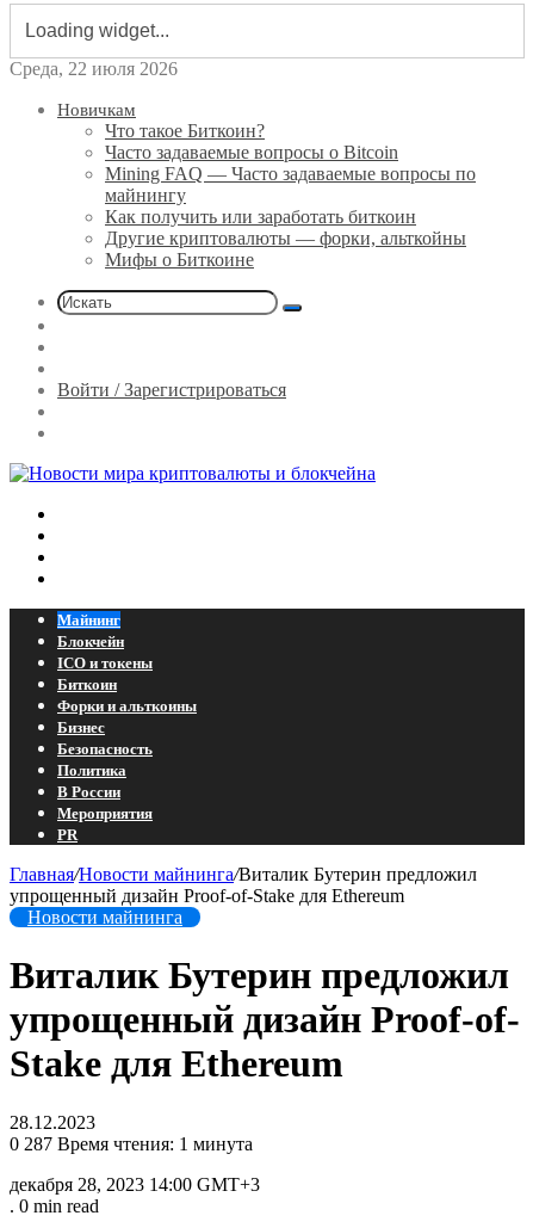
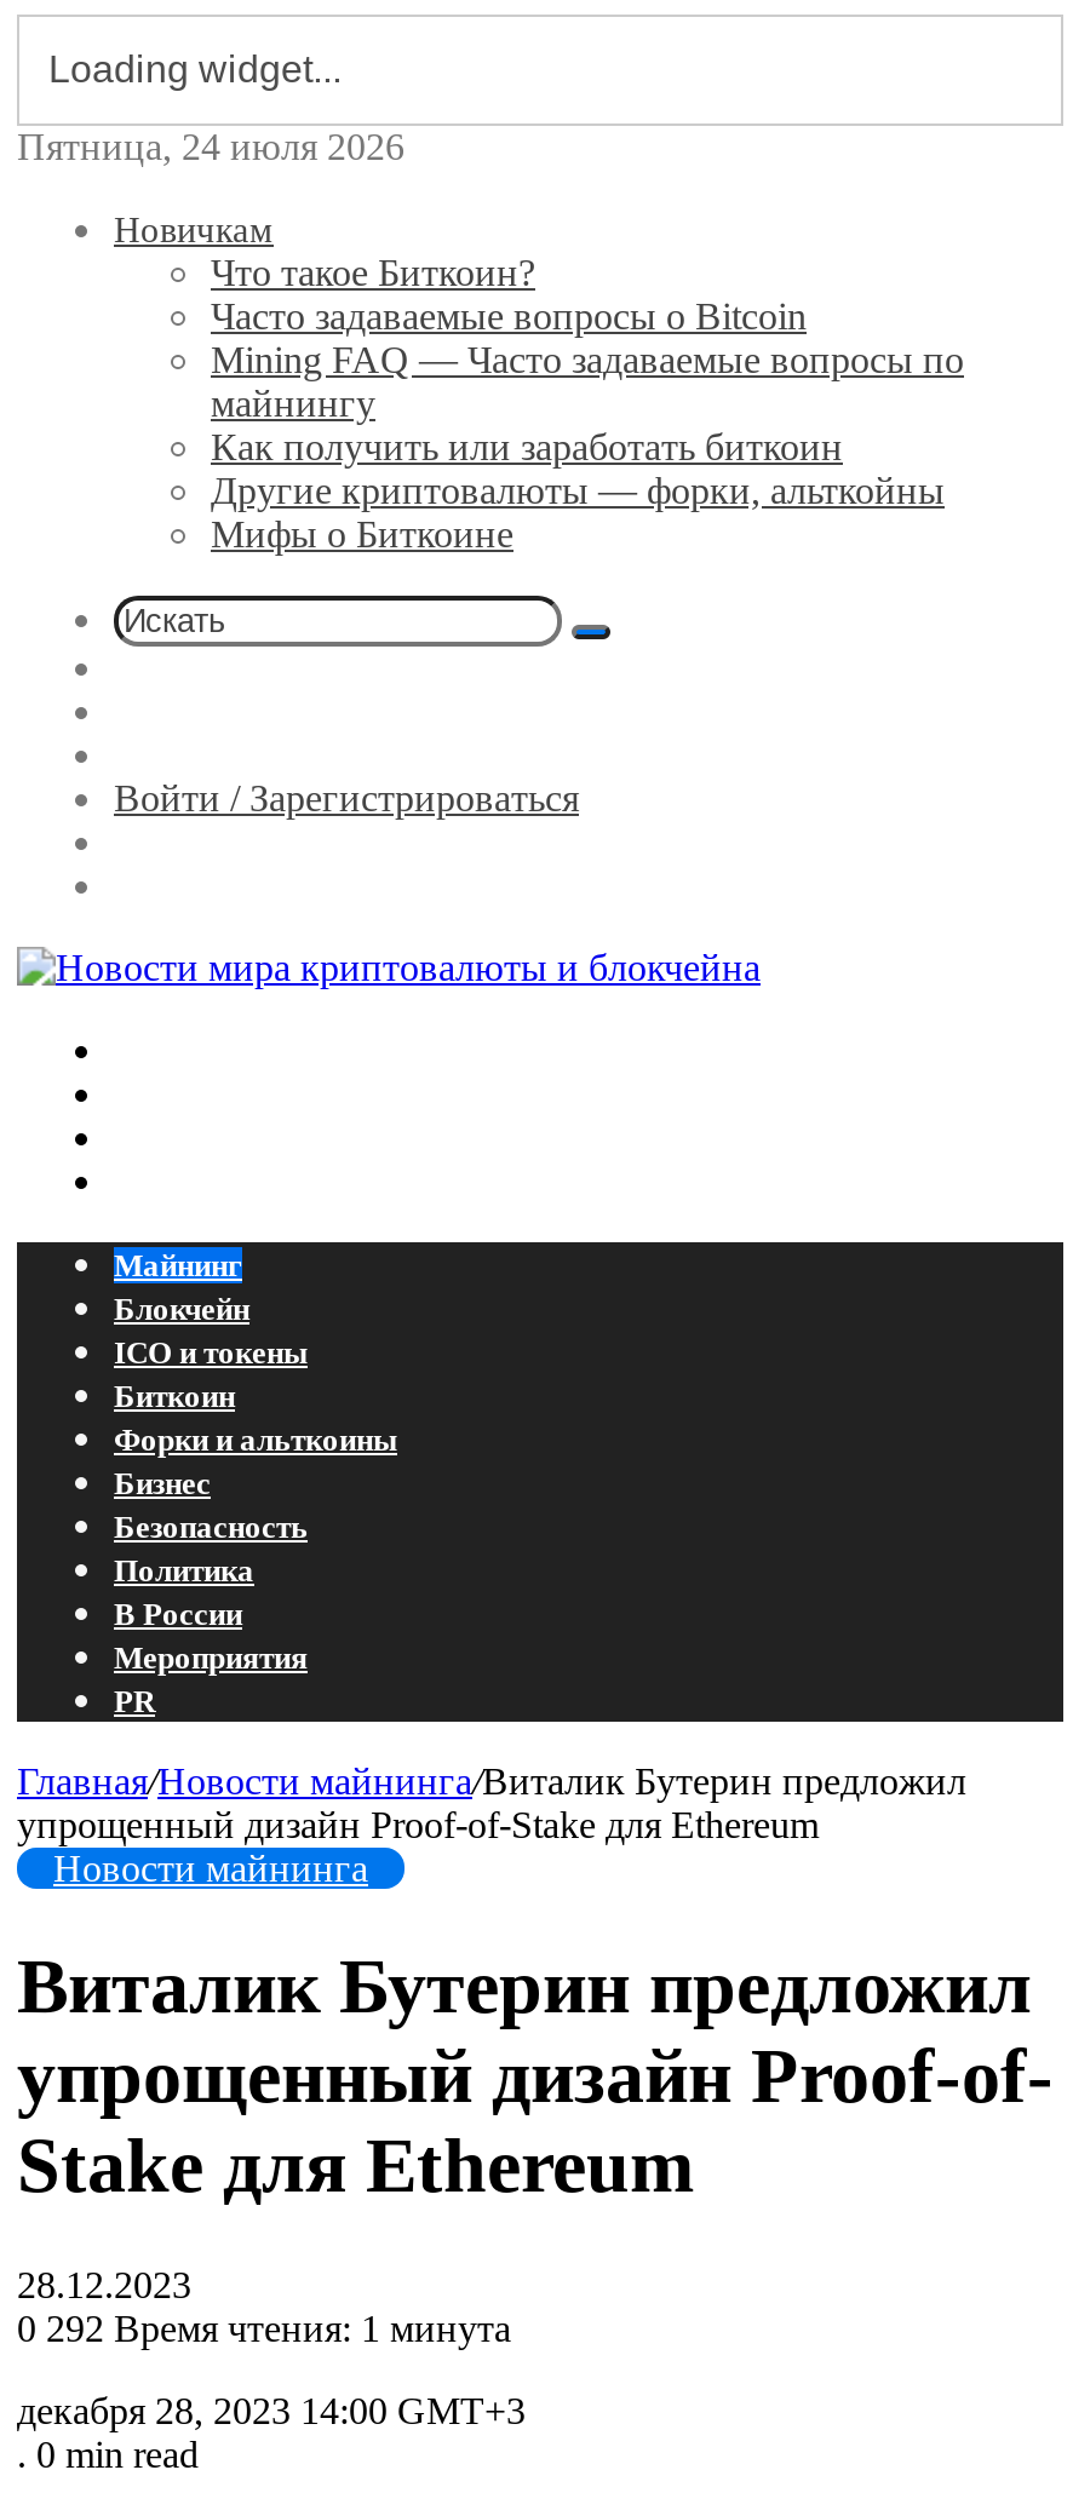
[10,58,178,79] Среда, 22 июля 2026 -> [17,126,404,167] Пятница, 24 июля 2026
[10,1134,253,1154] 0 287 Время чтения: 1 минута -> [17,2308,511,2349] 0 292 Время чтения: 1 минута

